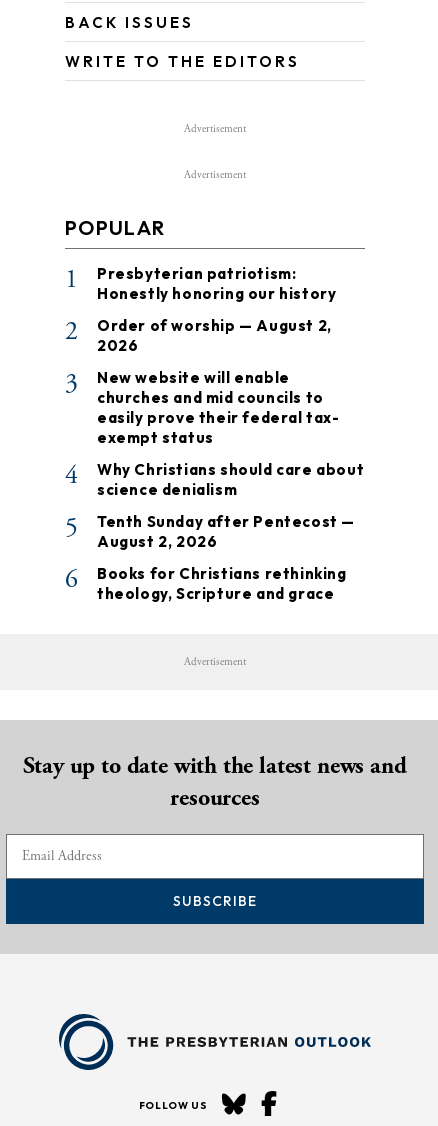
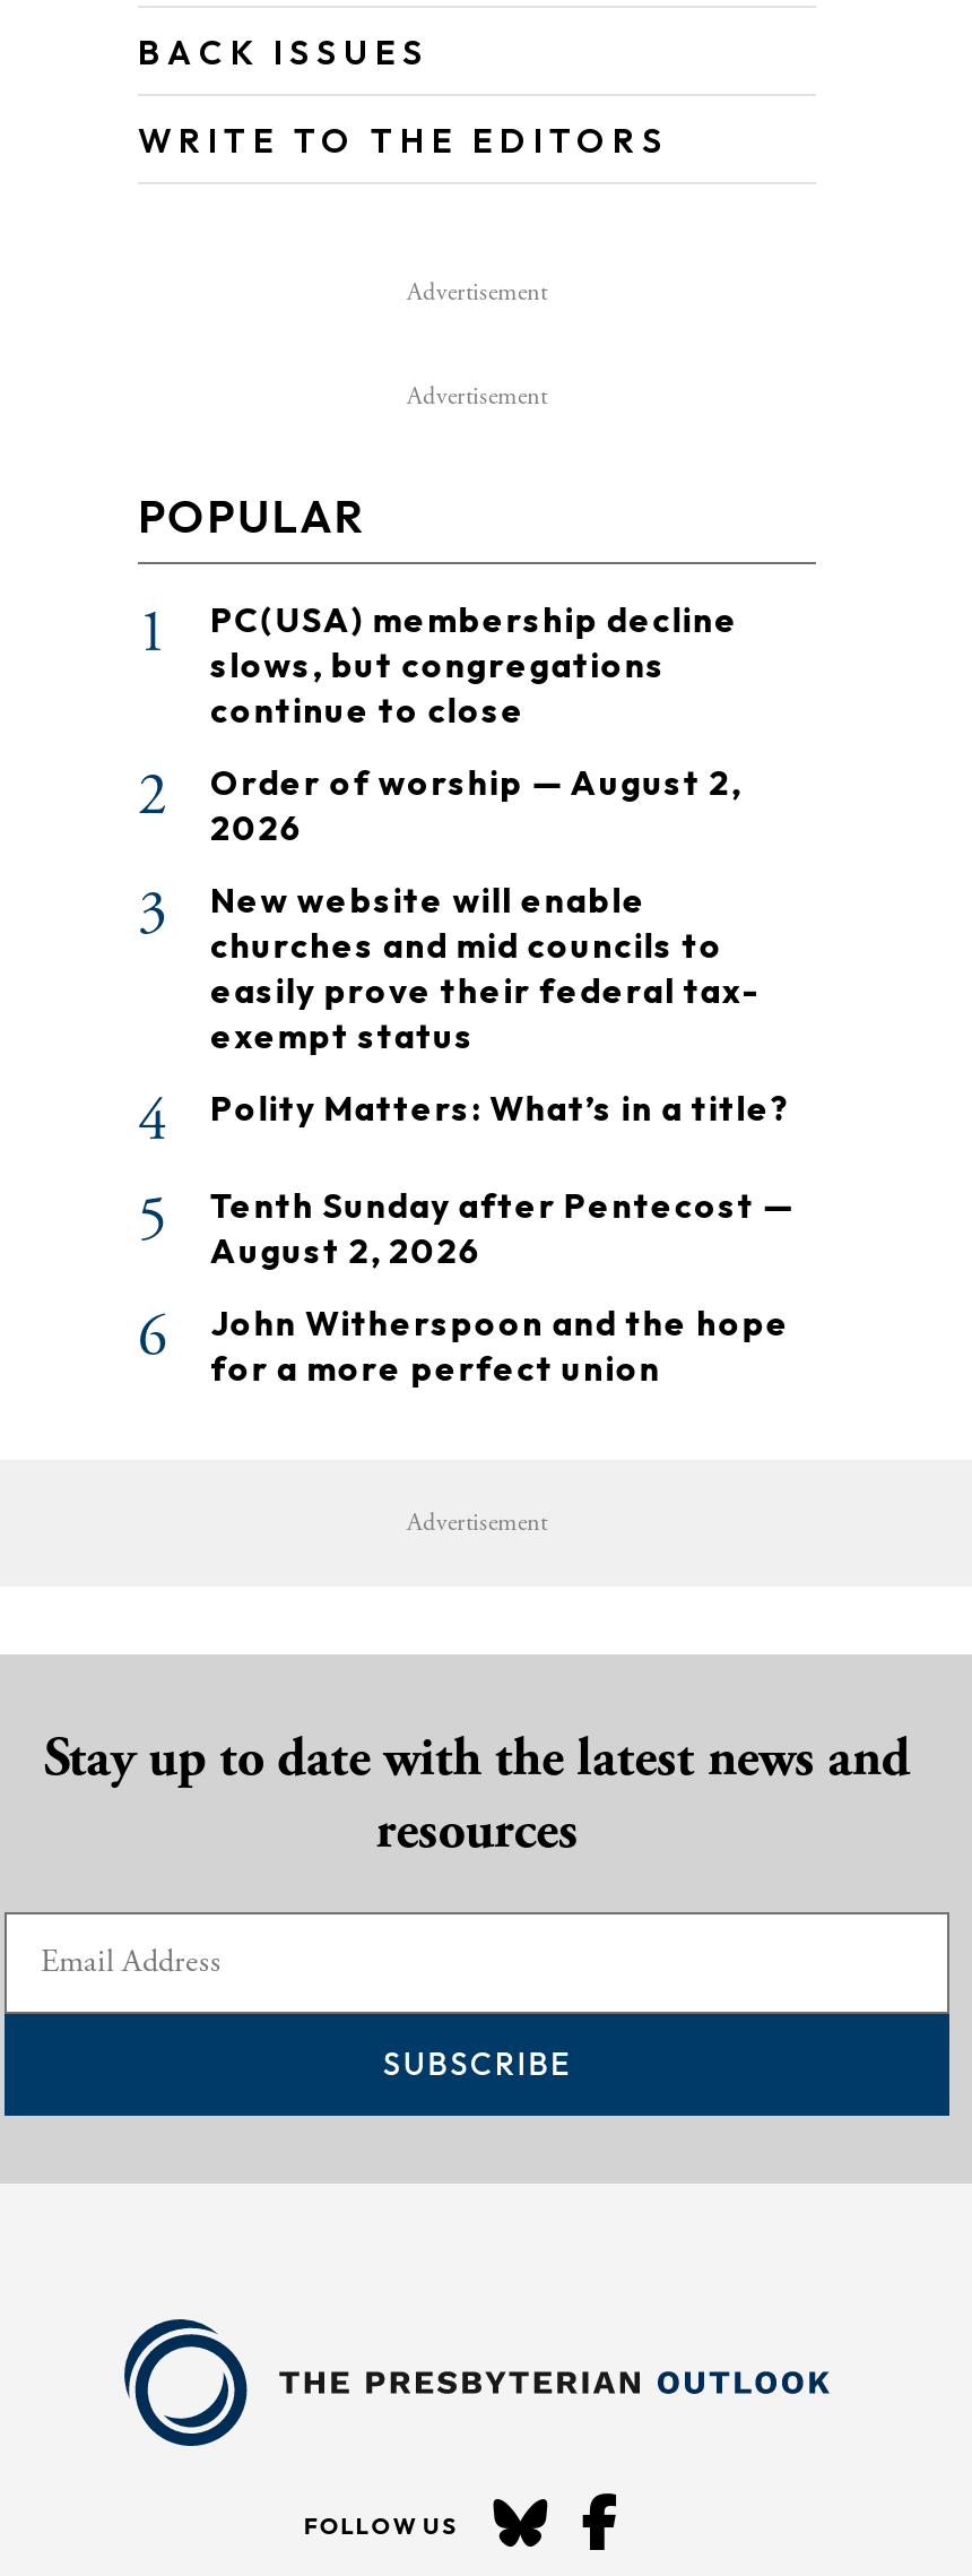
[97,264,336,303] Presbyterian patriotism: | Honestly honoring our history -> [210,598,738,731] PC(USA) membership decline | slows, but congregations | continue to close
[97,460,364,499] Why Christians should care about | science denialism -> [210,1086,798,1129] Polity Matters: What’s in a title?
[97,564,347,603] Books for Christians rethinking | theology, Scripture and grace -> [210,1301,790,1389] John Witherspoon and the hope | for a more perfect union

